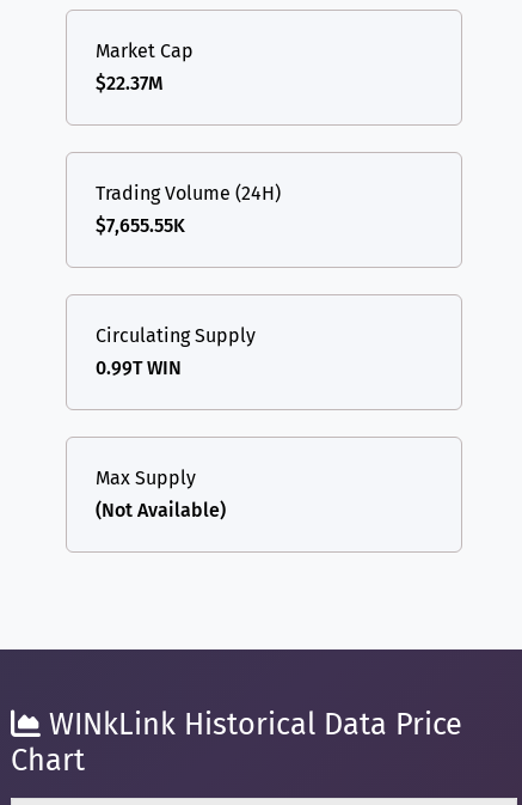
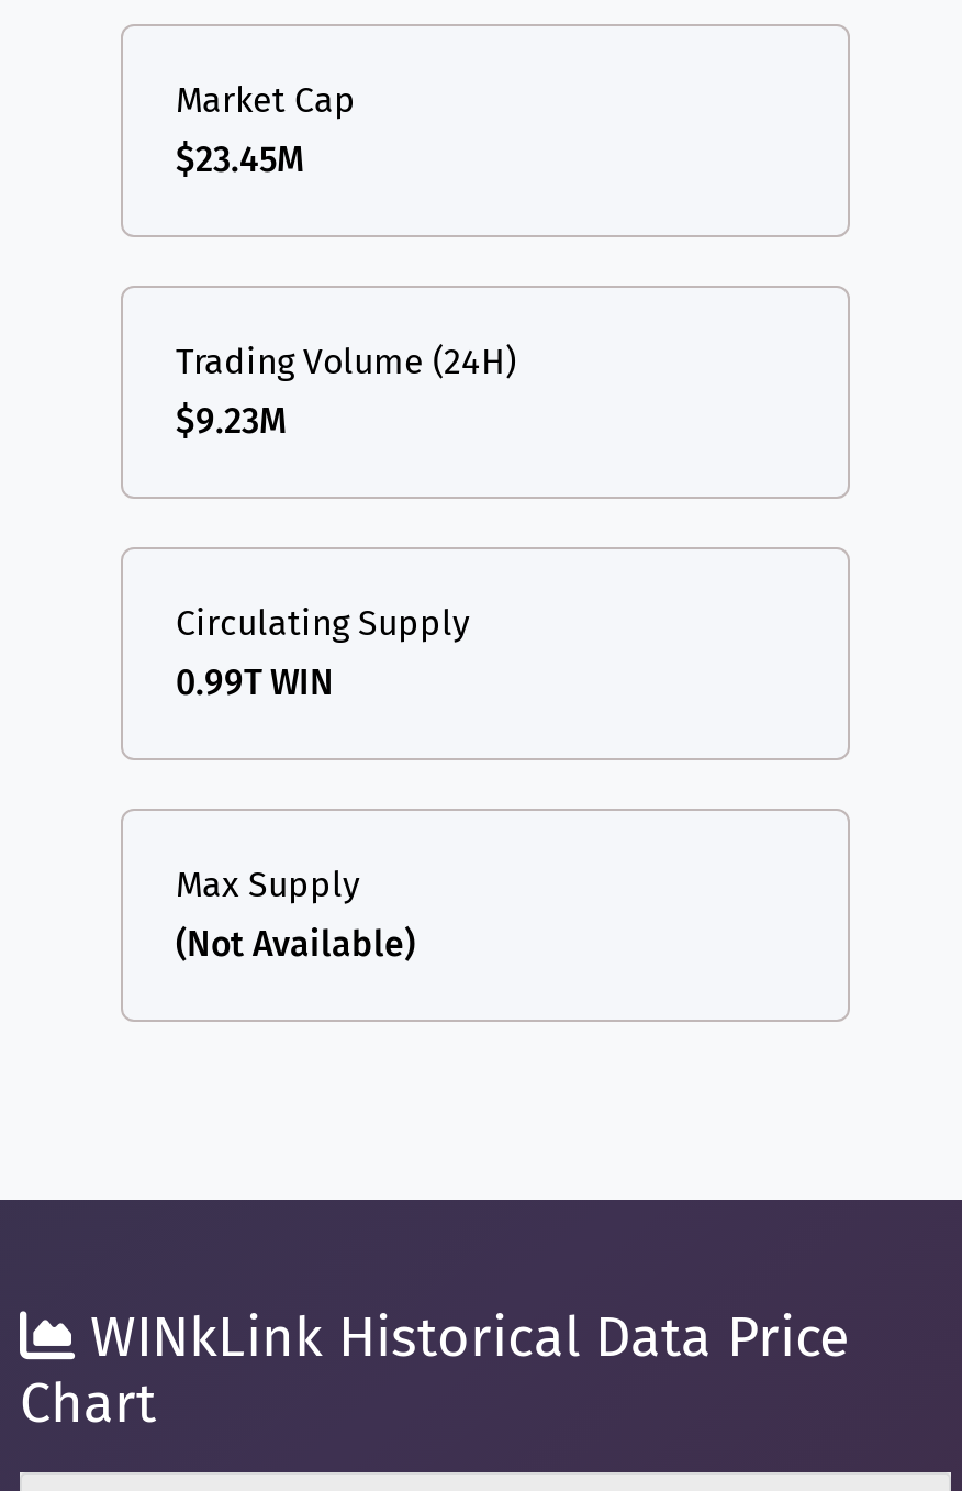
[96,72,164,95] $22.37M -> [176,139,305,180] $23.45M
[96,214,185,237] $7,655.55K -> [176,400,288,442] $9.23M

